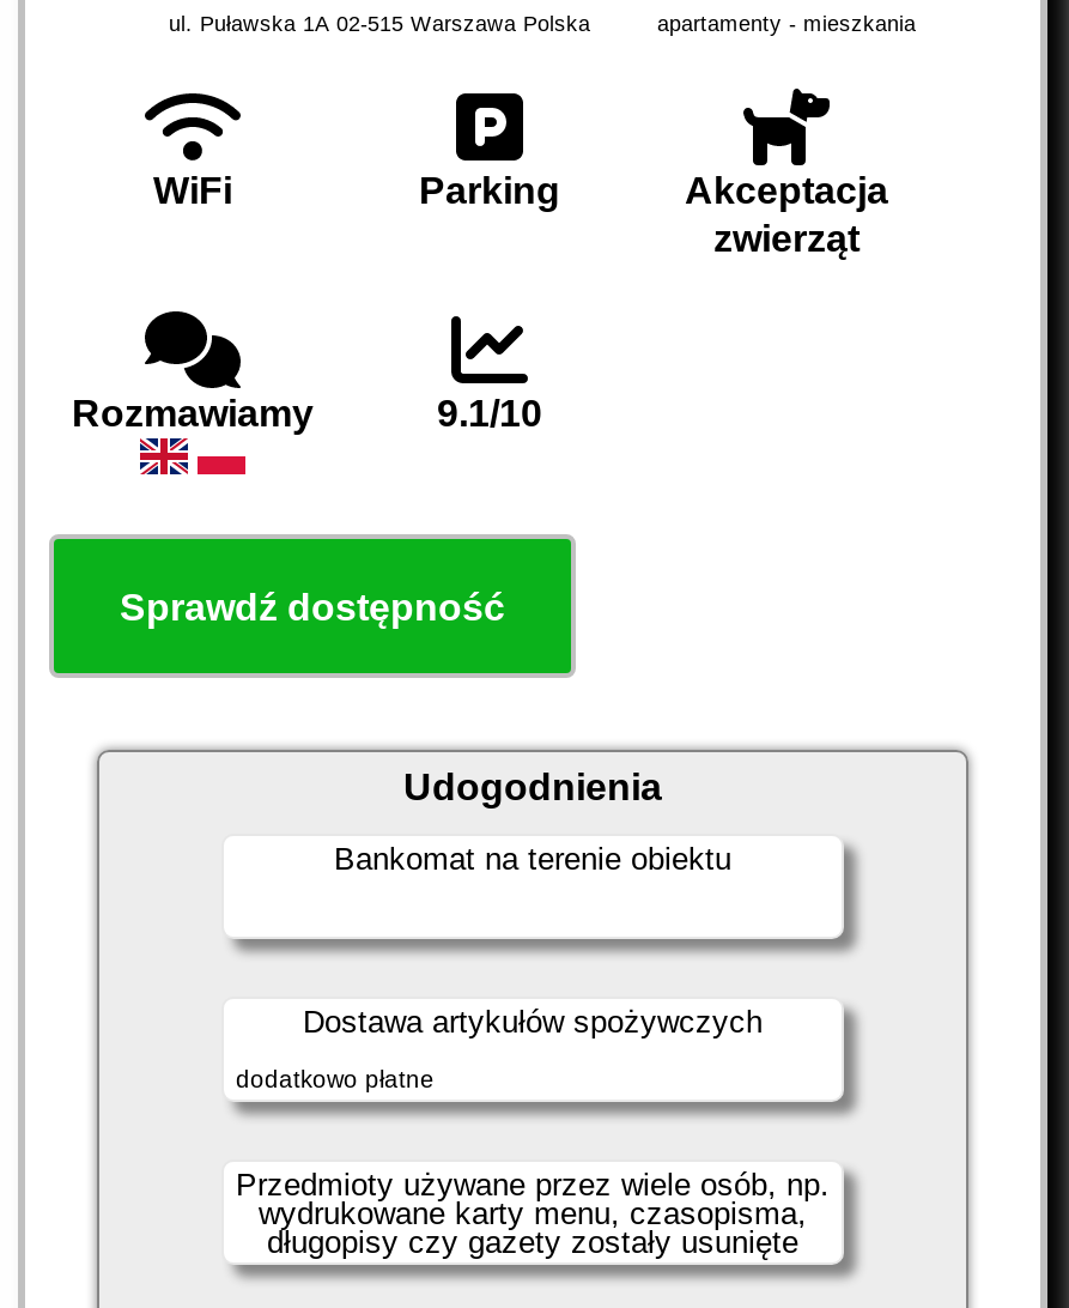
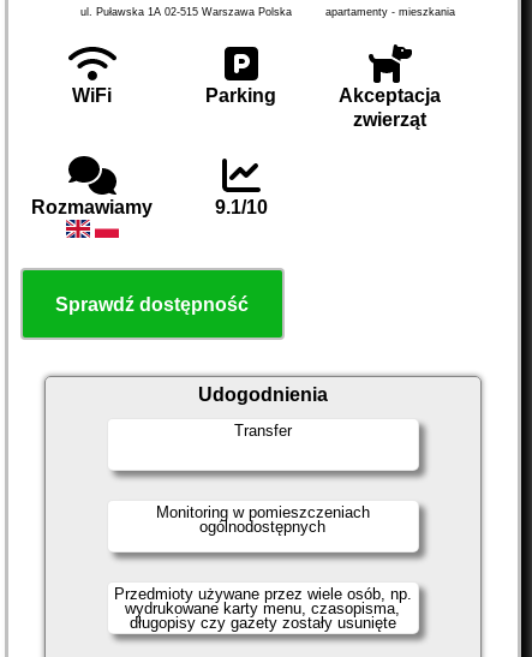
[334,841,731,877] Bankomat na terenie obiektu -> [234,422,292,440] Transfer
[236,1004,763,1092] Dostawa artykułów spożywczych | dodatkowo płatne -> [156,503,370,536] Monitoring w pomieszczeniach | ogólnodostępnych

